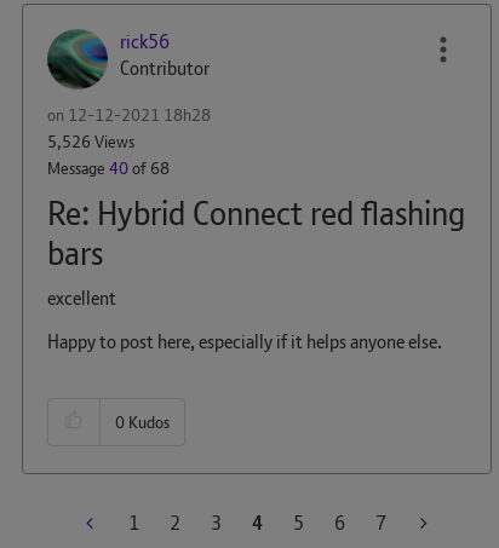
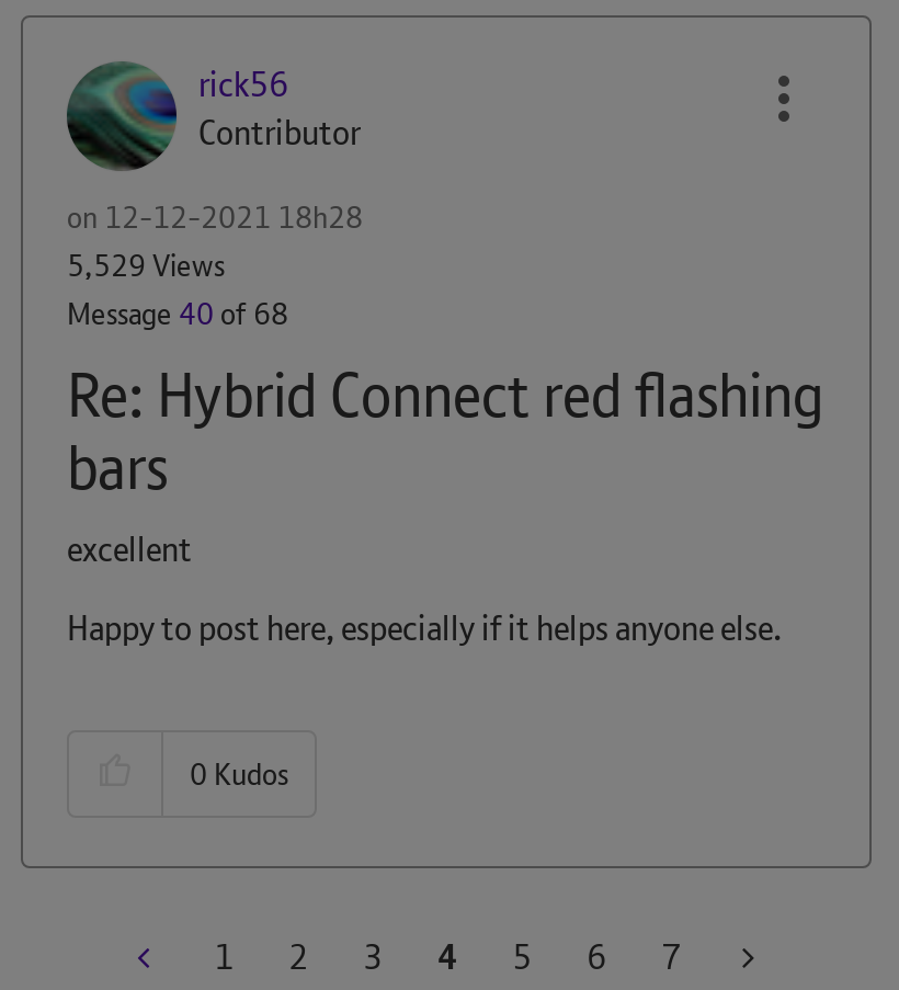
[47,131,134,152] 5,526 Views -> [67,246,225,285] 5,529 Views

